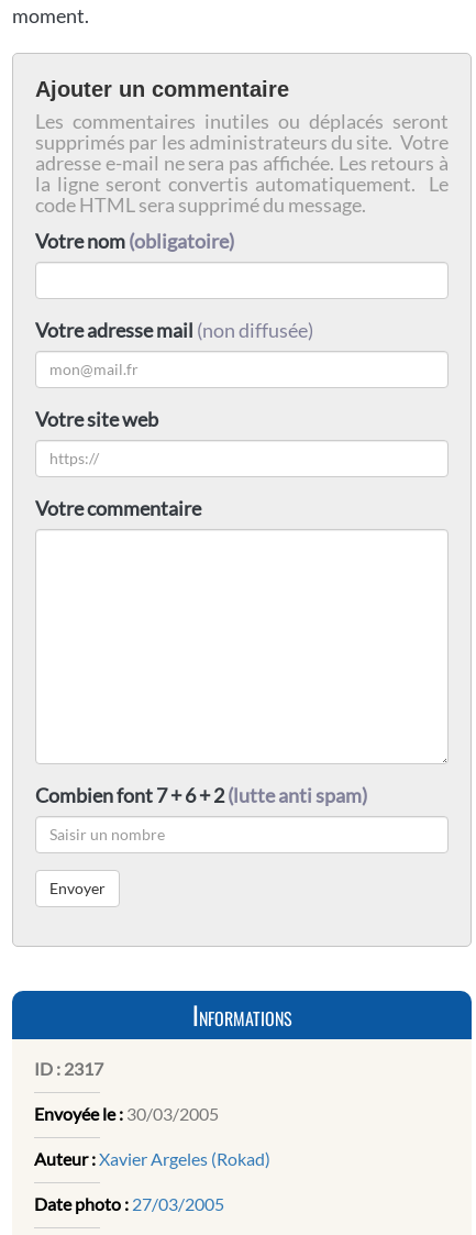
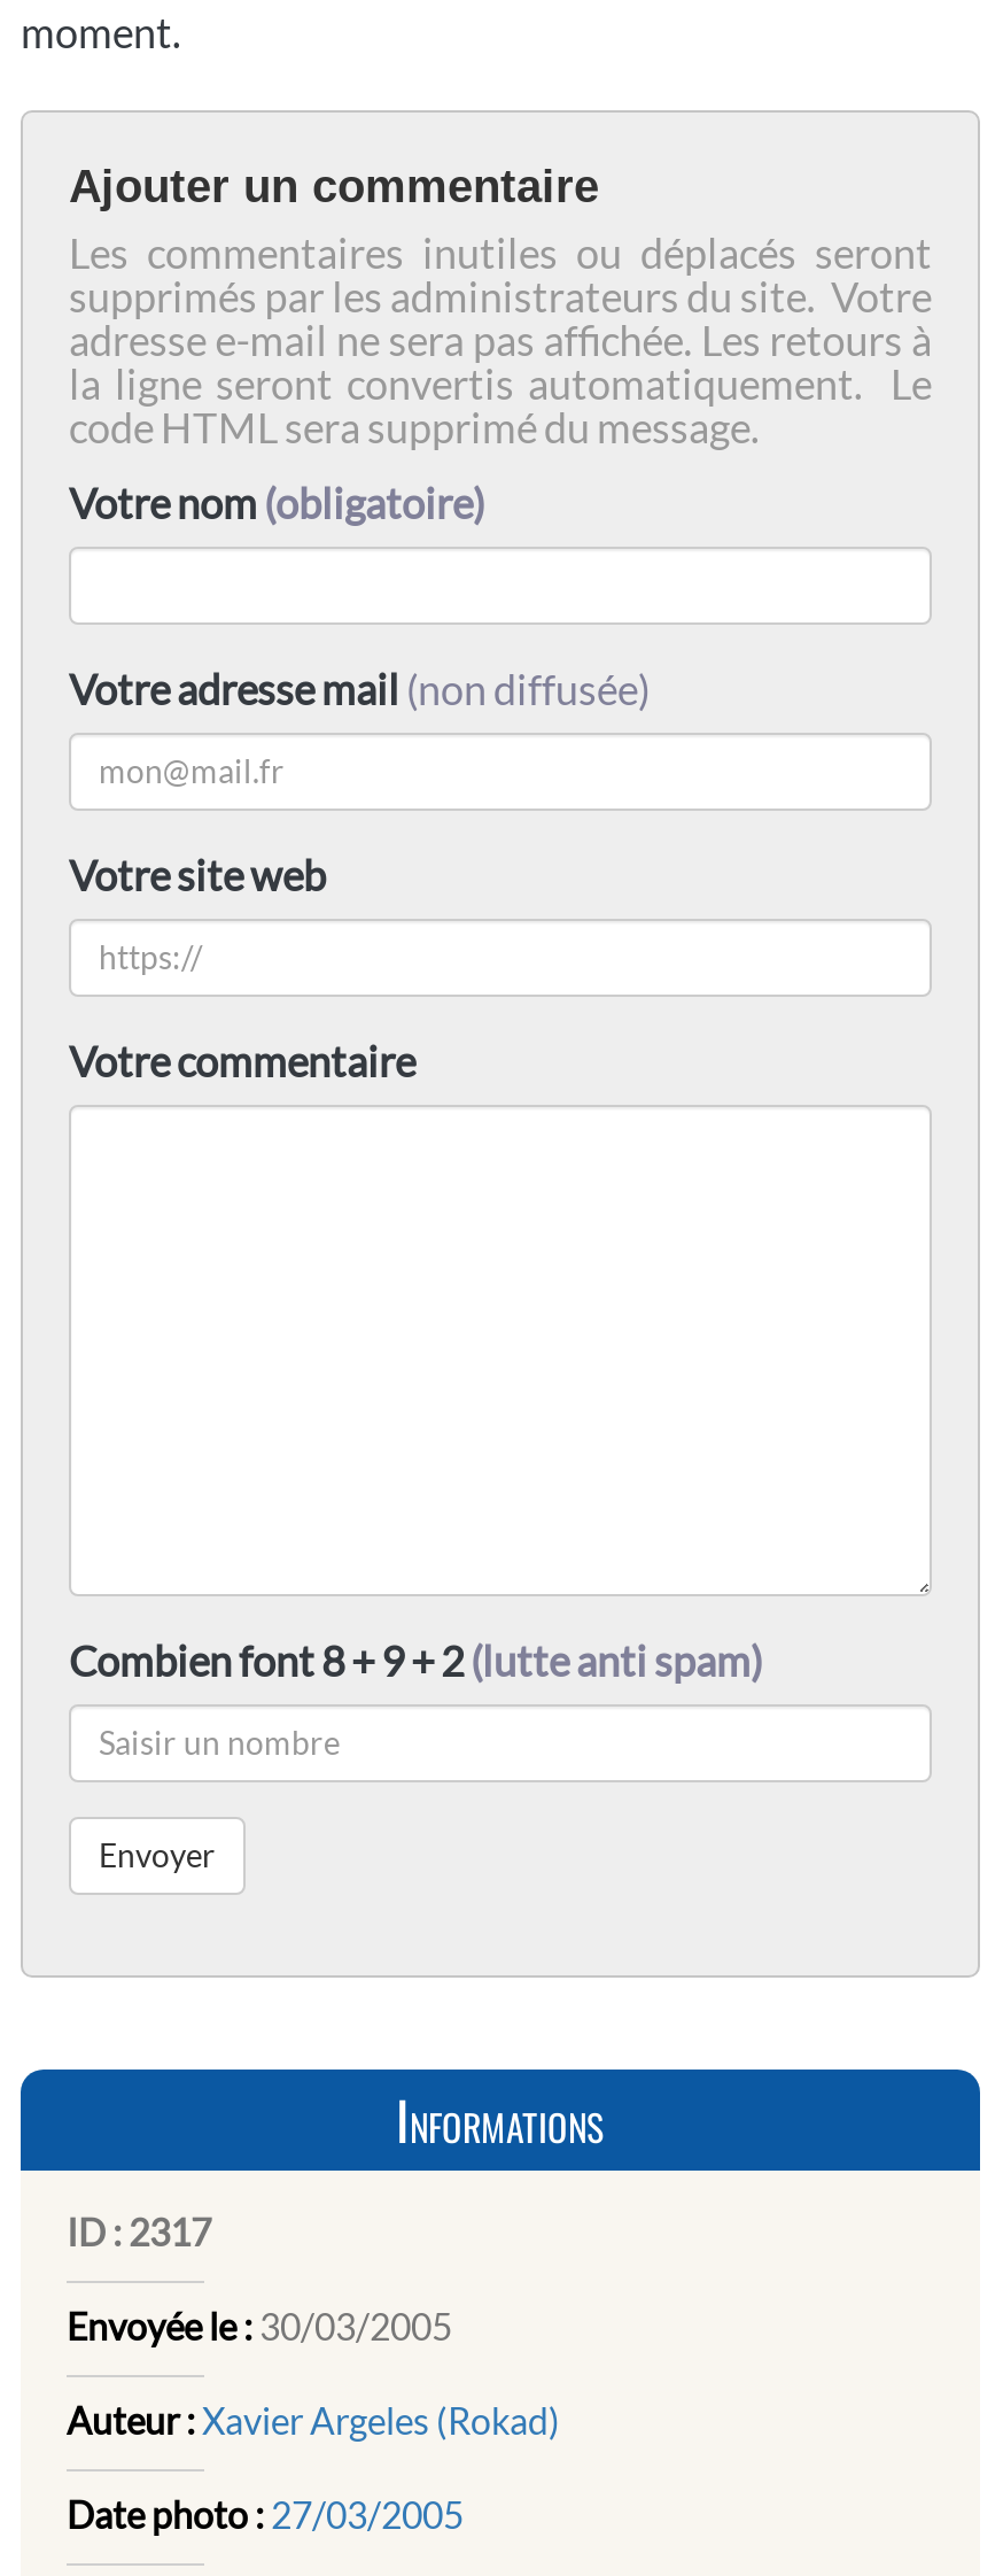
[35,783,367,807] Combien font 7 + 6 + 2 (lutte anti spam) -> [69,1635,762,1686] Combien font 8 + 9 + 2 (lutte anti spam)

